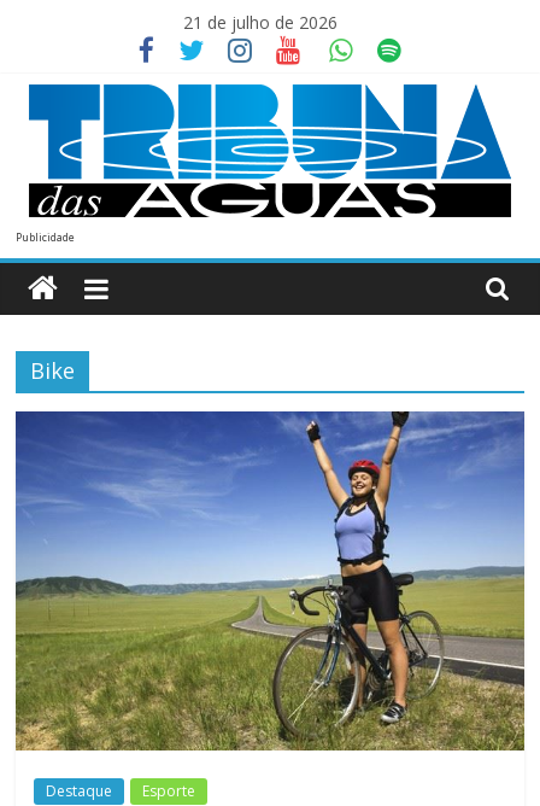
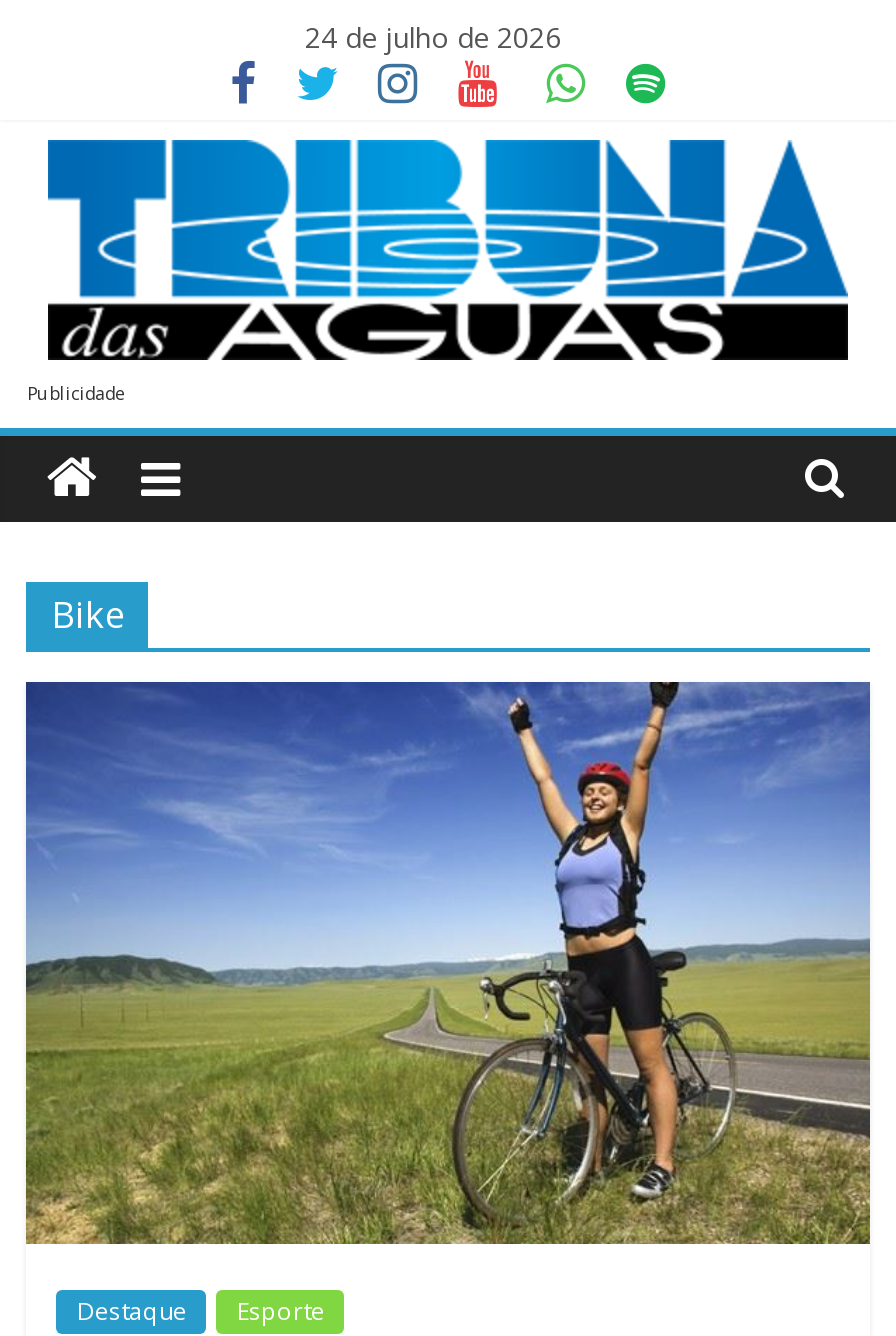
[184,11,338,34] 21 de julho de 2026 -> [305,18,561,56] 24 de julho de 2026

